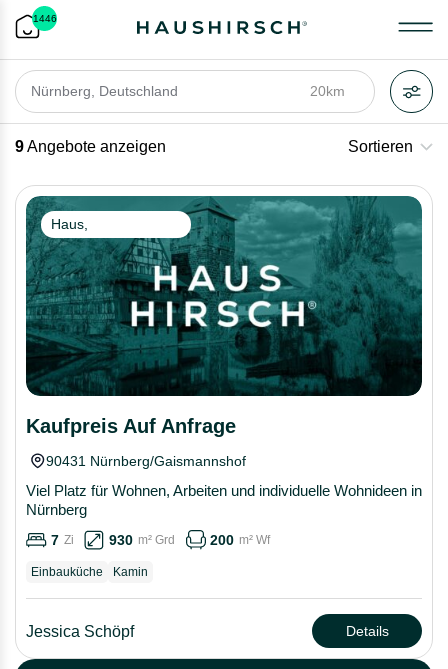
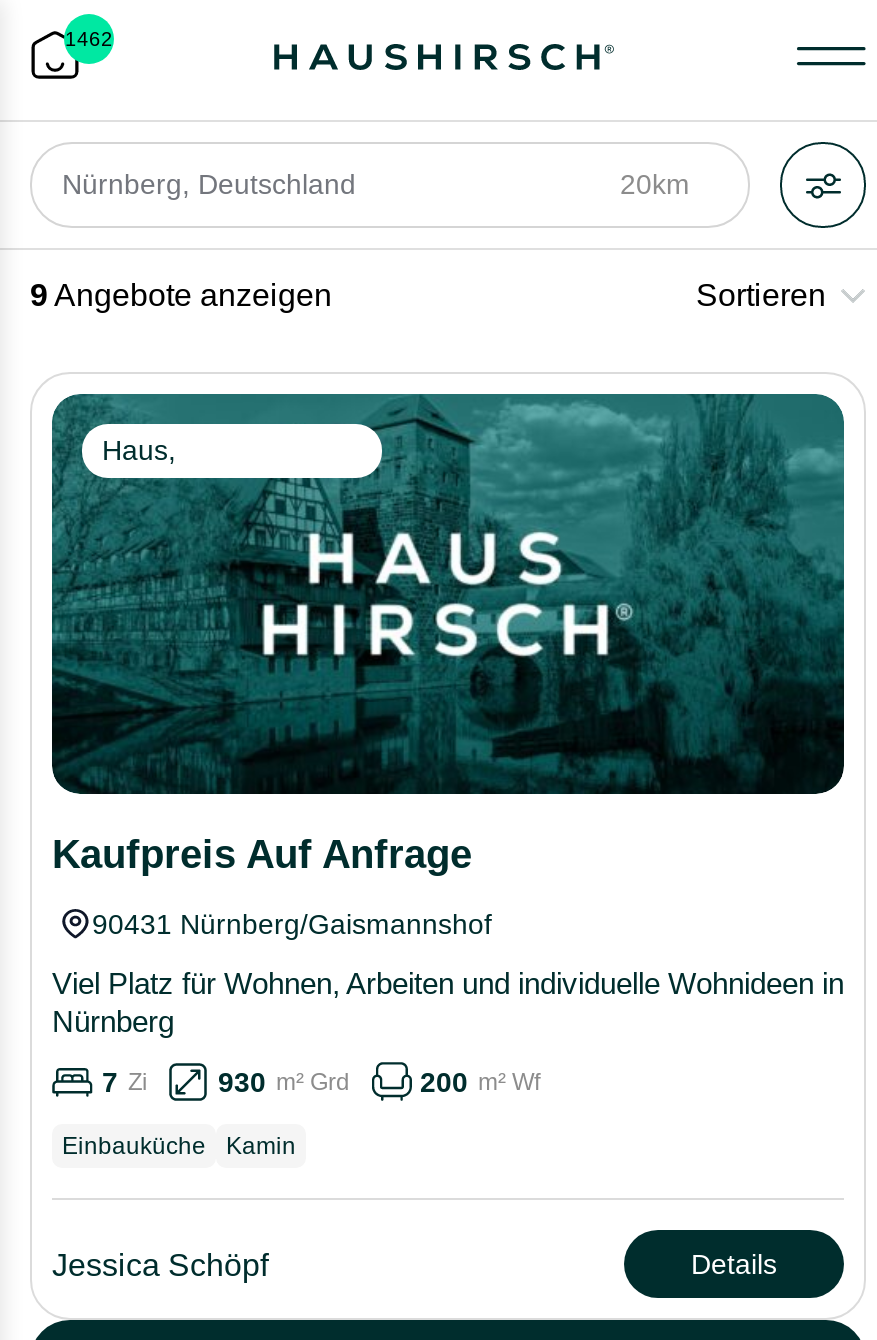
[32,12,56,23] 1446 -> [65,27,113,49] 1462

